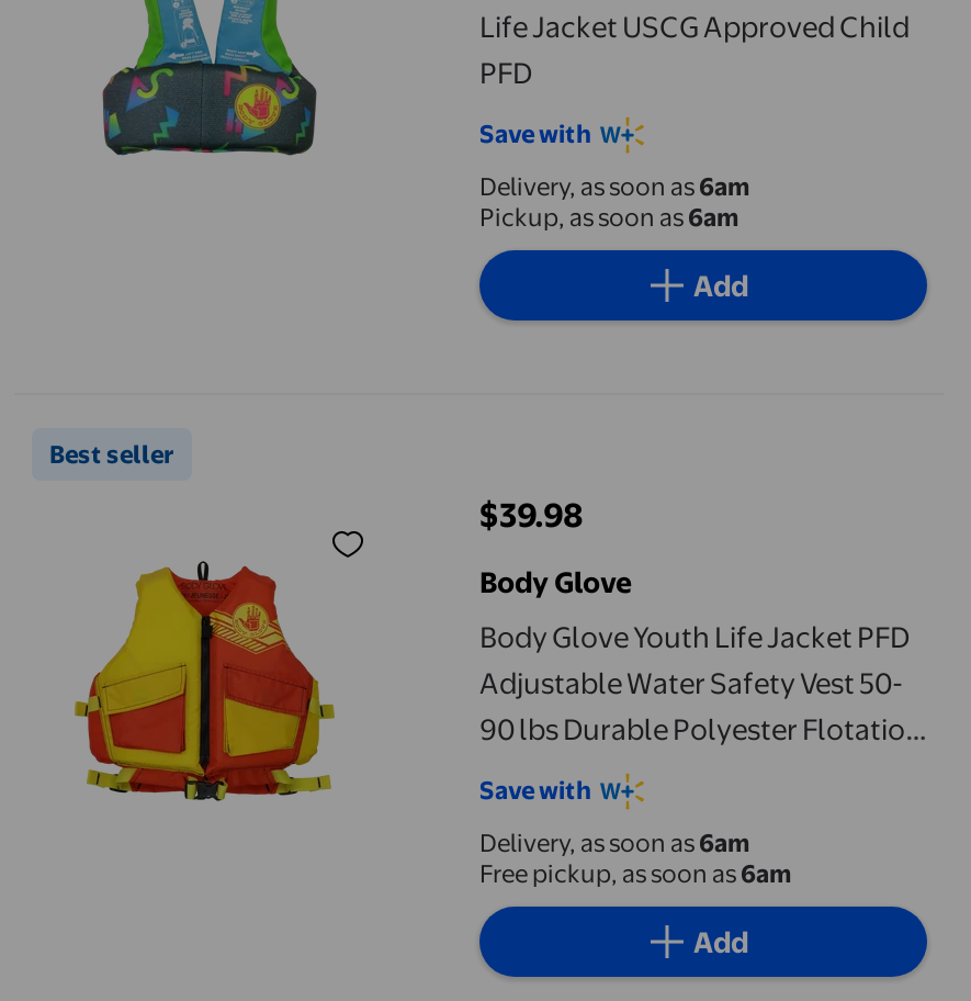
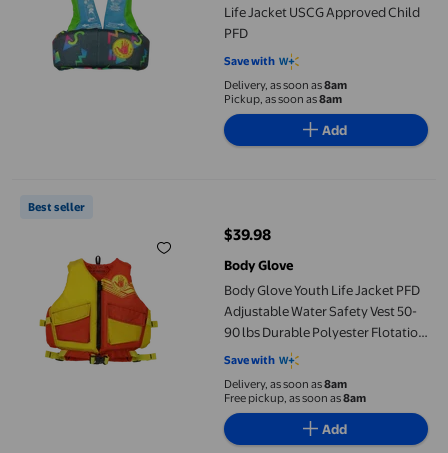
[479,171,749,202] Delivery, as soon as 6am -> [224,78,347,92] Delivery, as soon as 8am
[479,202,738,233] Pickup, as soon as 6am -> [224,92,342,106] Pickup, as soon as 8am
[479,828,749,858] Delivery, as soon as 6am -> [224,377,347,391] Delivery, as soon as 8am
[479,858,791,889] Free pickup, as soon as 6am -> [224,391,366,405] Free pickup, as soon as 8am

